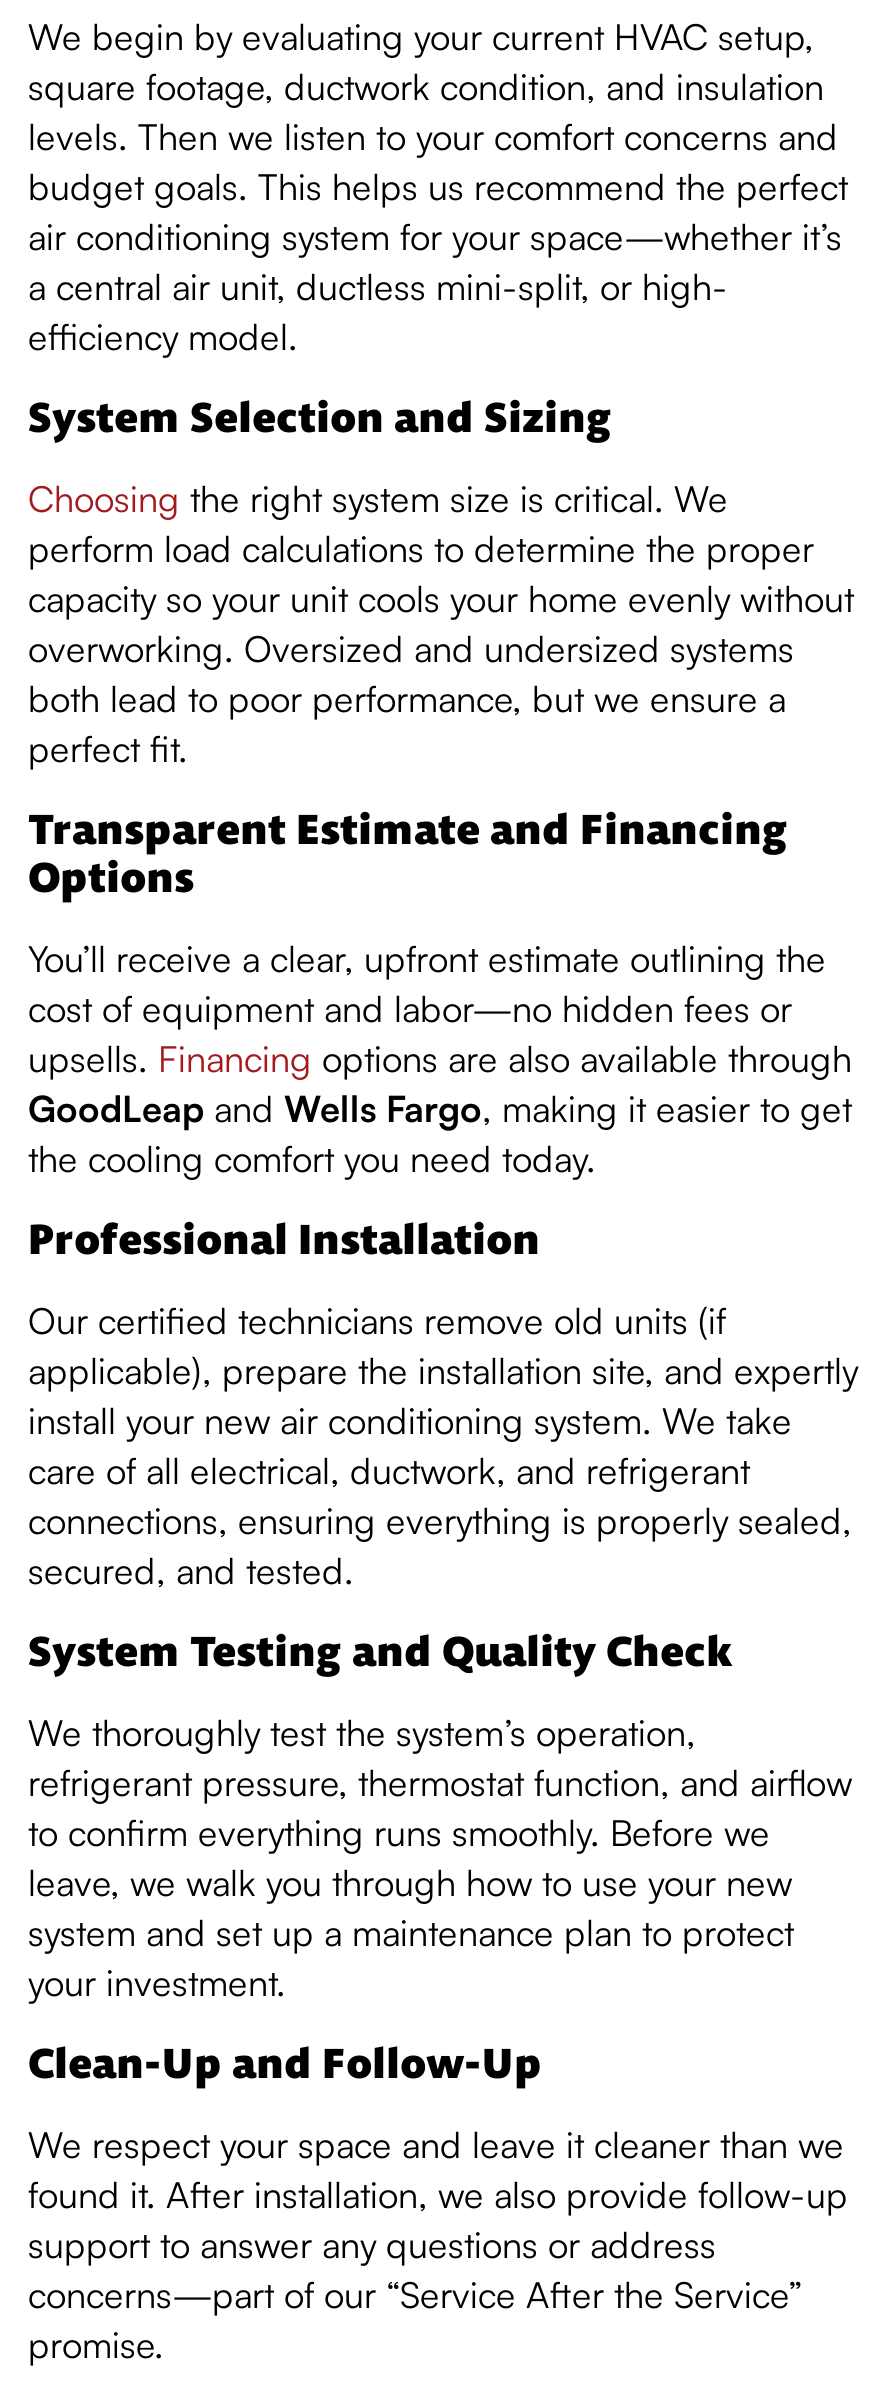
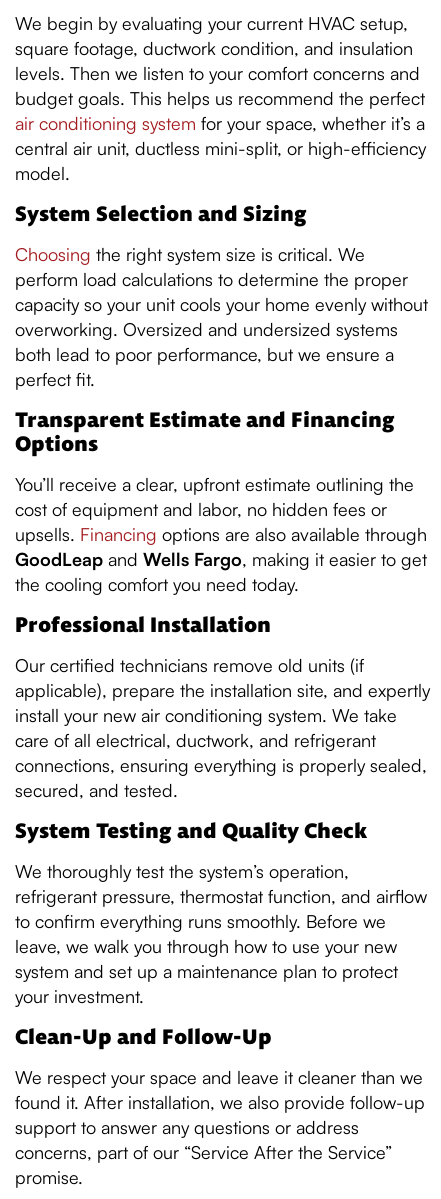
[28,215,842,359] air conditioning system for your space—whether it’s | a central air unit, ductless mini-split, or high- | efficiency model. -> [15,112,426,184] air conditioning system for your space, whether it’s a | central air unit, ductless mini-split, or high-efficiency | model.
[28,987,792,1031] cost of equipment and labor—no hidden fees or -> [15,498,387,520] cost of equipment and labor, no hidden fees or
[28,2273,802,2317] concerns—part of our “Service After the Service” -> [15,1141,392,1163] concerns, part of our “Service After the Service”

